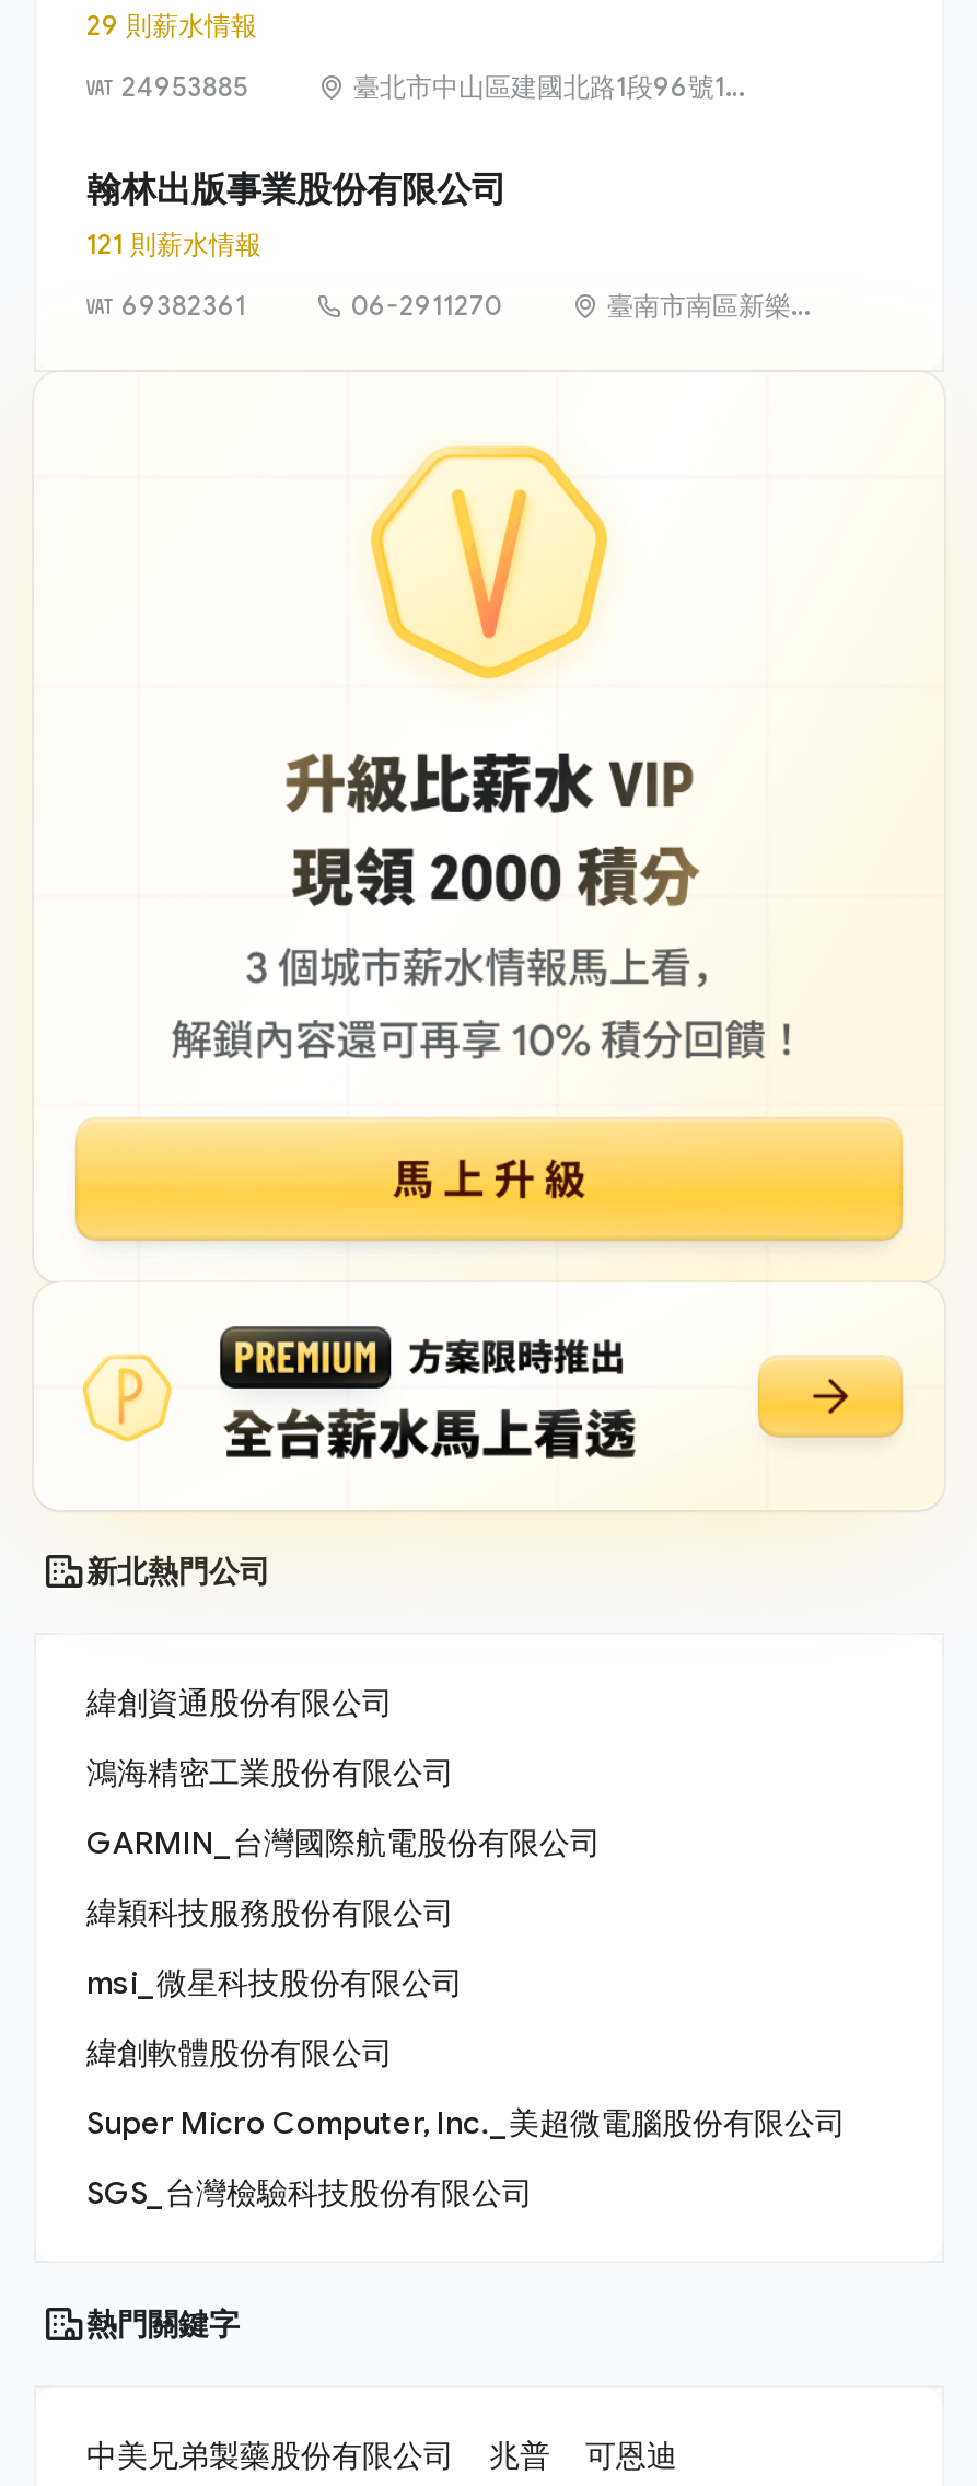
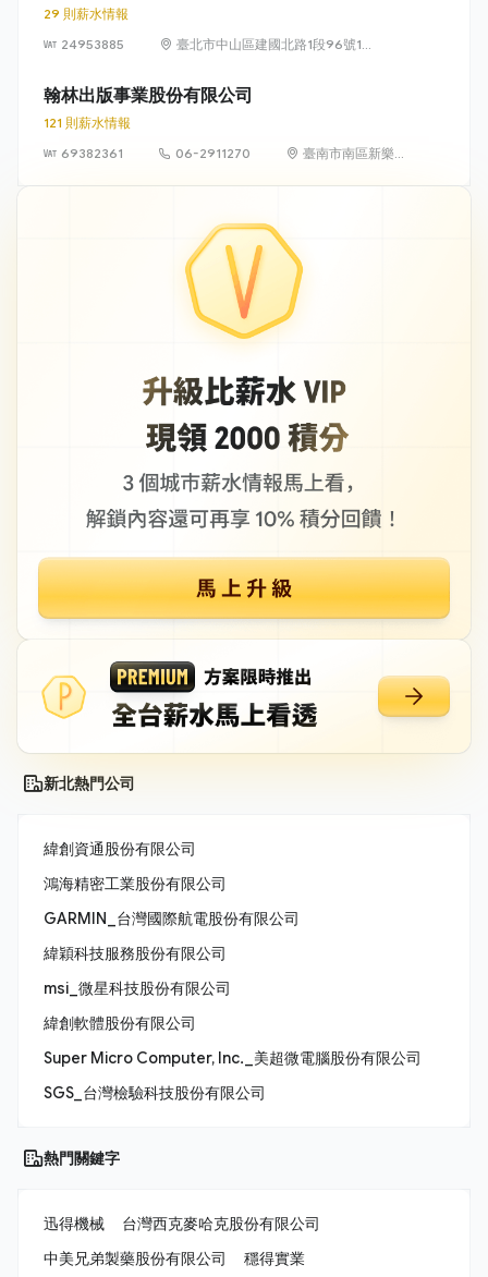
none -> [44,1214,320,1232] 迅得機械 | 台灣西克麥哈克股份有限公司
[489,2436,677,2473] 兆普 | 可恩迪 -> [244,1249,305,1267] 穩得實業

